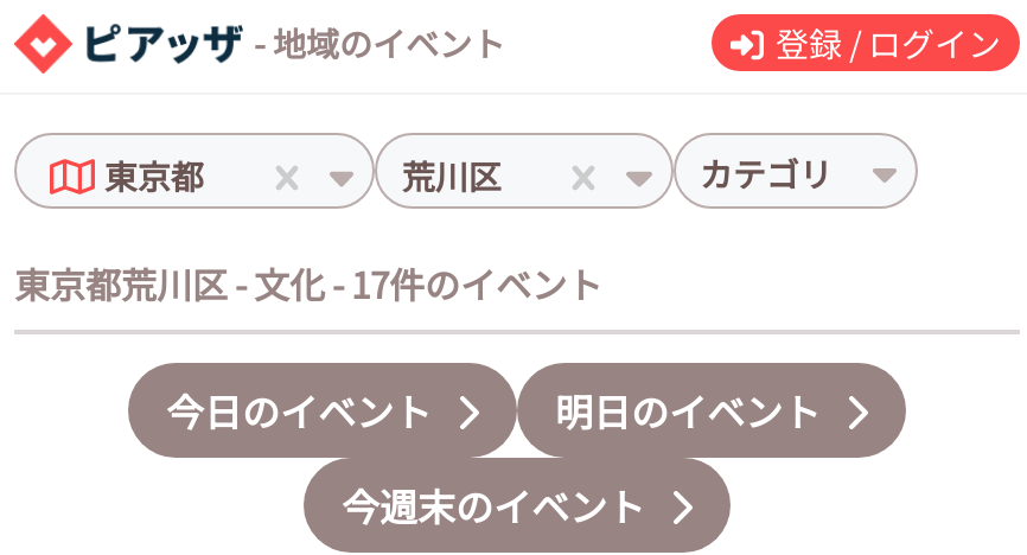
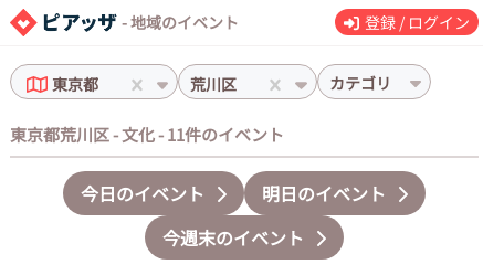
[14,257,602,307] 東京都荒川区 - 文化 - 17件のイベント -> [10,122,284,145] 東京都荒川区 - 文化 - 11件のイベント

